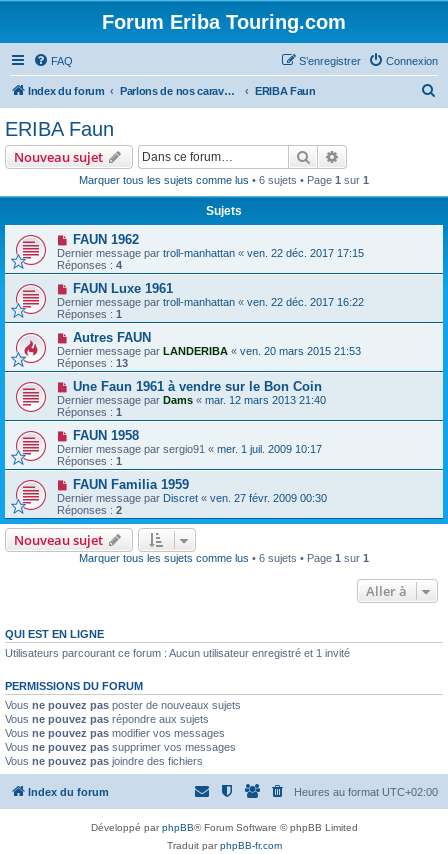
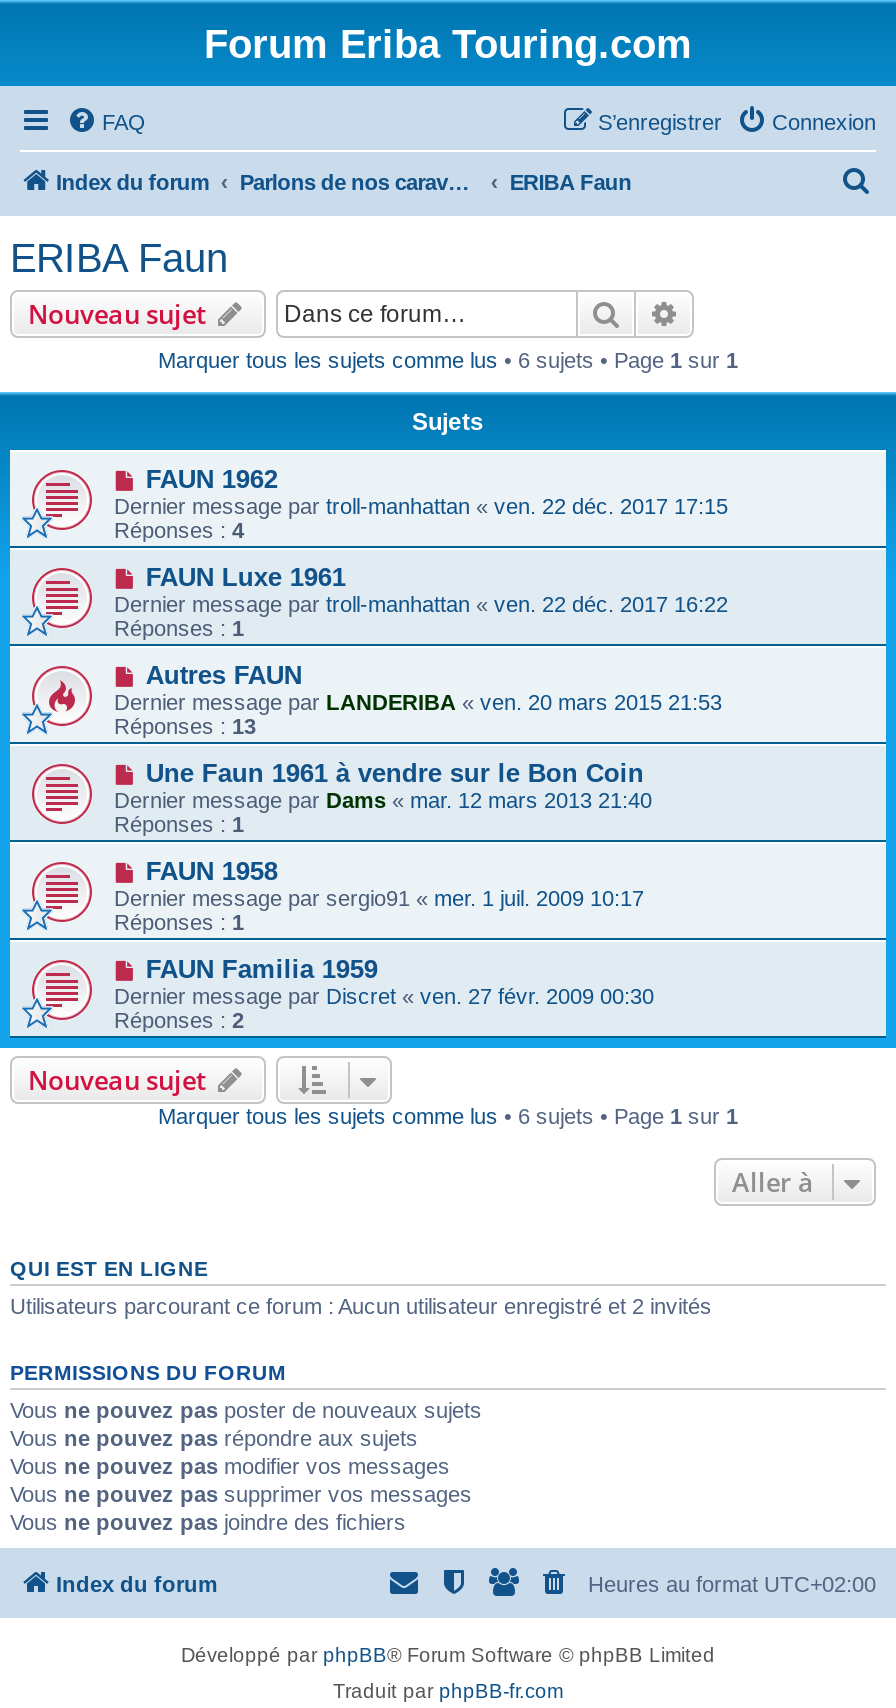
[5,647,350,659] Utilisateurs parcourant ce forum : Aucun utilisateur enregistré et 1 invité -> [10,1294,712,1318] Utilisateurs parcourant ce forum : Aucun utilisateur enregistré et 2 invités

